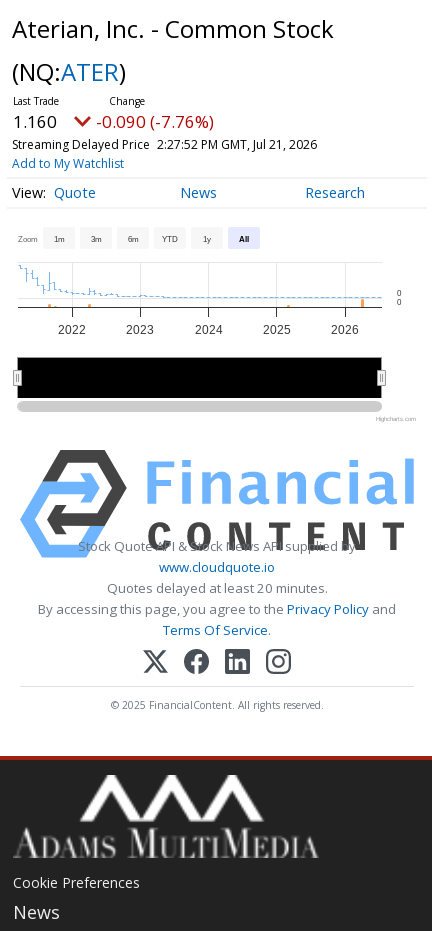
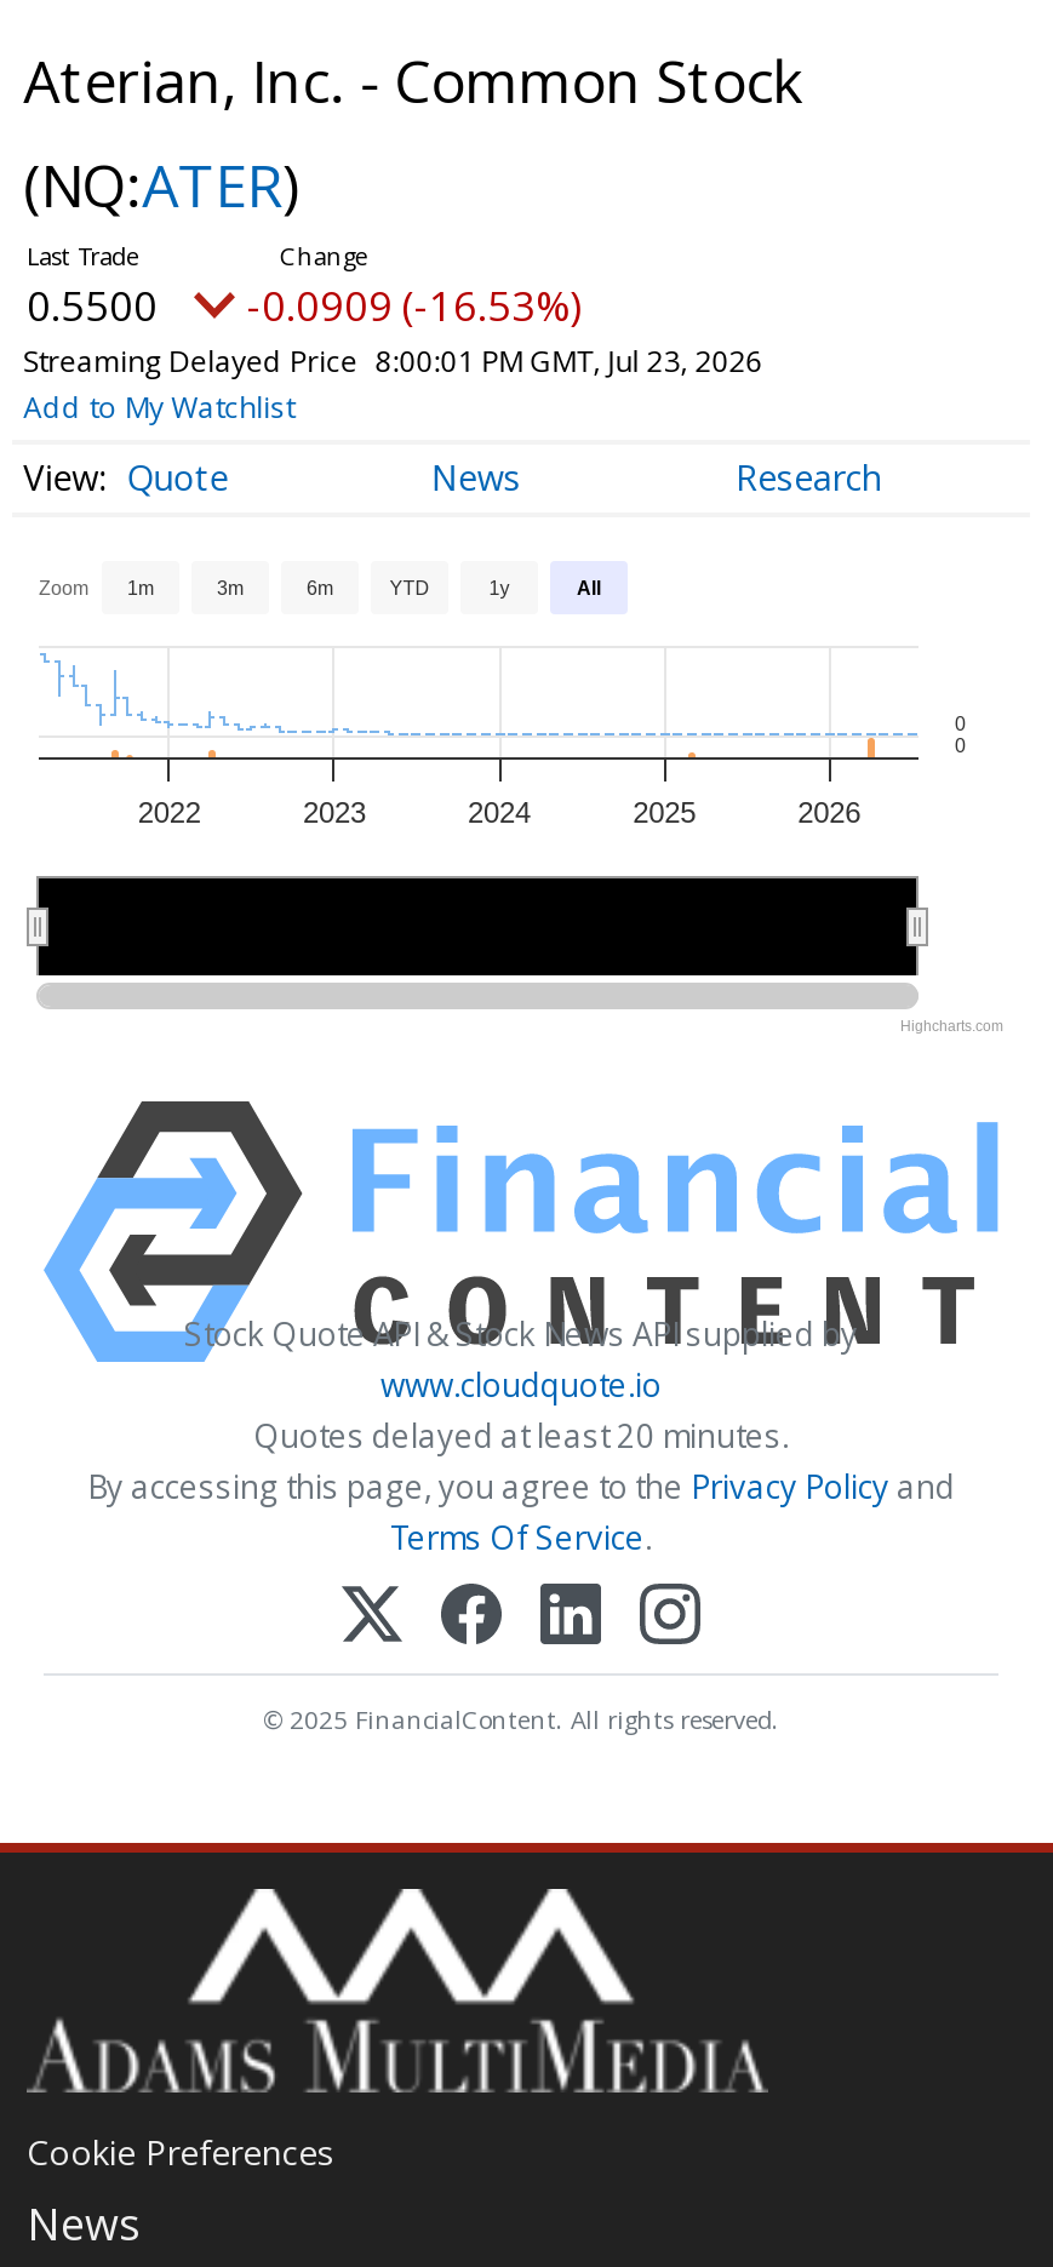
[13,110,57,133] 1.160 -> [27,277,158,333] 0.5500
[96,110,214,133] -0.090 (-7.76%) -> [247,277,582,333] -0.0909 (-16.53%)
[12,136,317,153] Streaming Delayed Price 2:27:52 PM GMT, Jul 21, 2026 -> [23,340,763,382] Streaming Delayed Price 8:00:01 PM GMT, Jul 23, 2026

